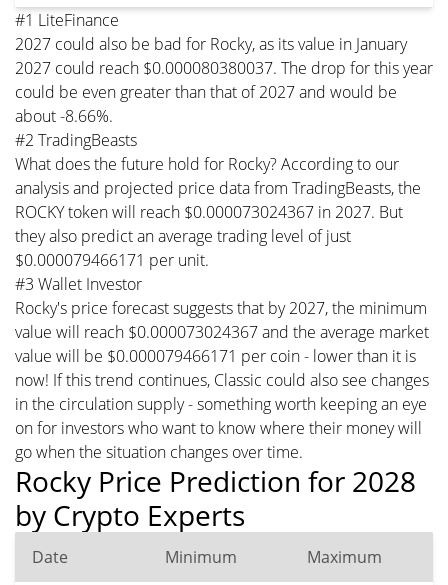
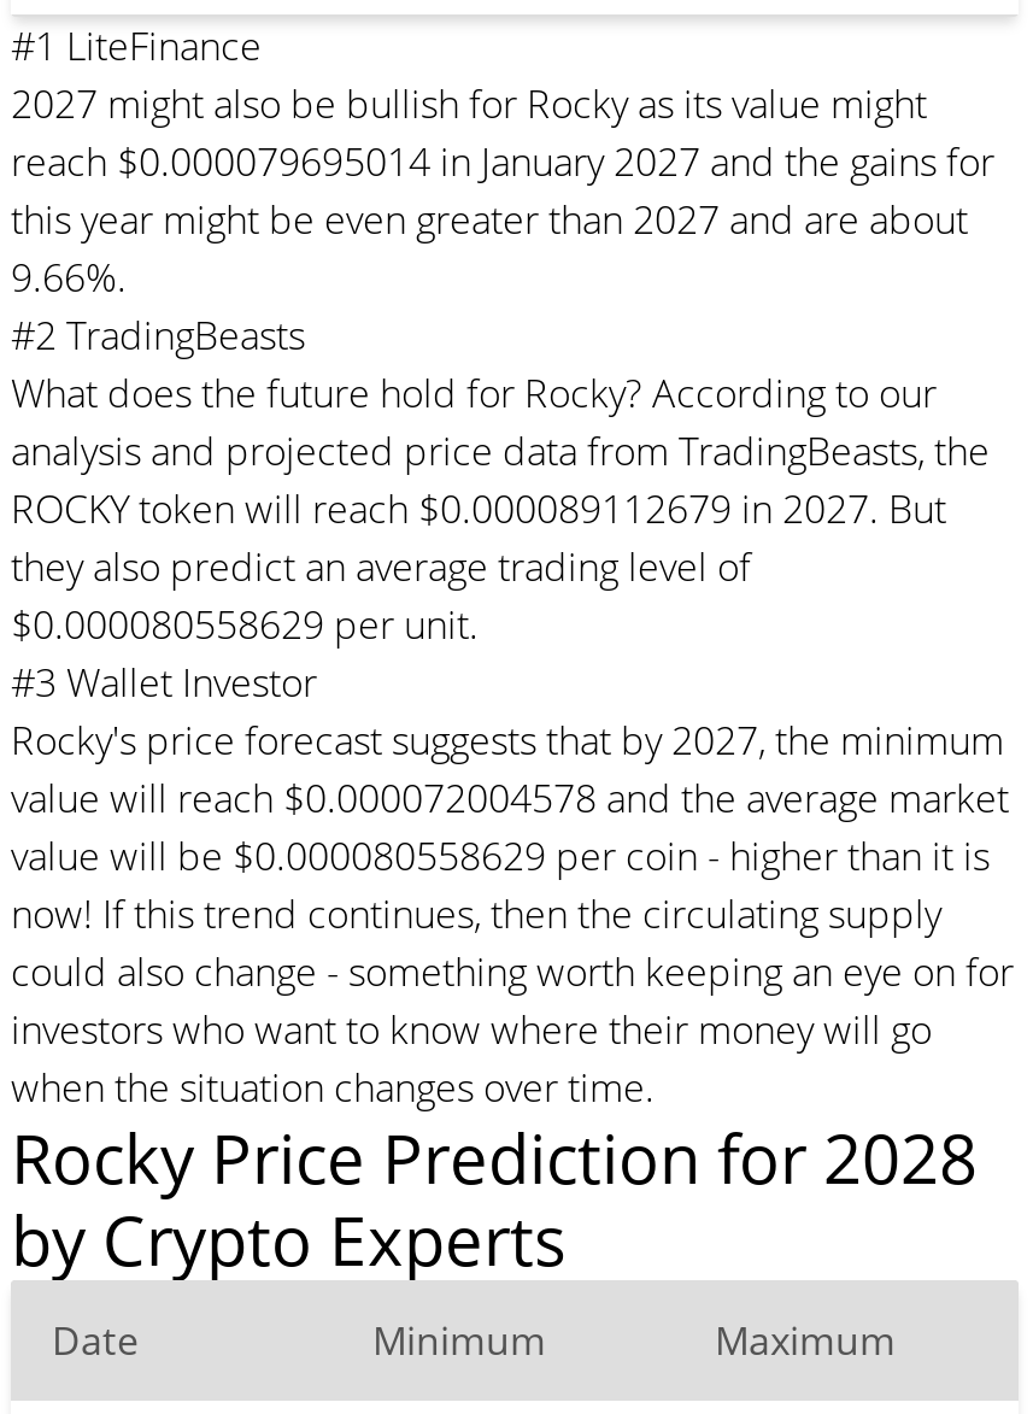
[15,33,433,127] 2027 could also be bad for Rocky, as its value in January | 2027 could reach $0.000080380037. The drop for this year | could be even greater than that of 2027 and would be | about -8.66%. -> [11,77,994,303] 2027 might also be bullish for Rocky as its value might | reach $0.000079695014 in January 2027 and the gains for | this year might be even greater than 2027 and are about | 9.66%.
[15,201,403,271] ROCKY token will reach $0.000073024367 in 2027. But | they also predict an average trading level of just | $0.000079466171 per unit. -> [11,482,946,650] ROCKY token will reach $0.000089112679 in 2027. But | they also predict an average trading level of | $0.000080558629 per unit.
[15,321,429,463] value will reach $0.000073024367 and the average market | value will be $0.000079466171 per coin - lower than it is | now! If this trend continues, Classic could also see changes | in the circulation supply - something worth keeping an eye | on for investors who want to know where their money will | go when the situation changes over time. -> [11,771,1014,1113] value will reach $0.000072004578 and the average market | value will be $0.000080558629 per coin - higher than it is | now! If this trend continues, then the circulating supply | could also change - something worth keeping an eye on for | investors who want to know where their money will go | when the situation changes over time.

